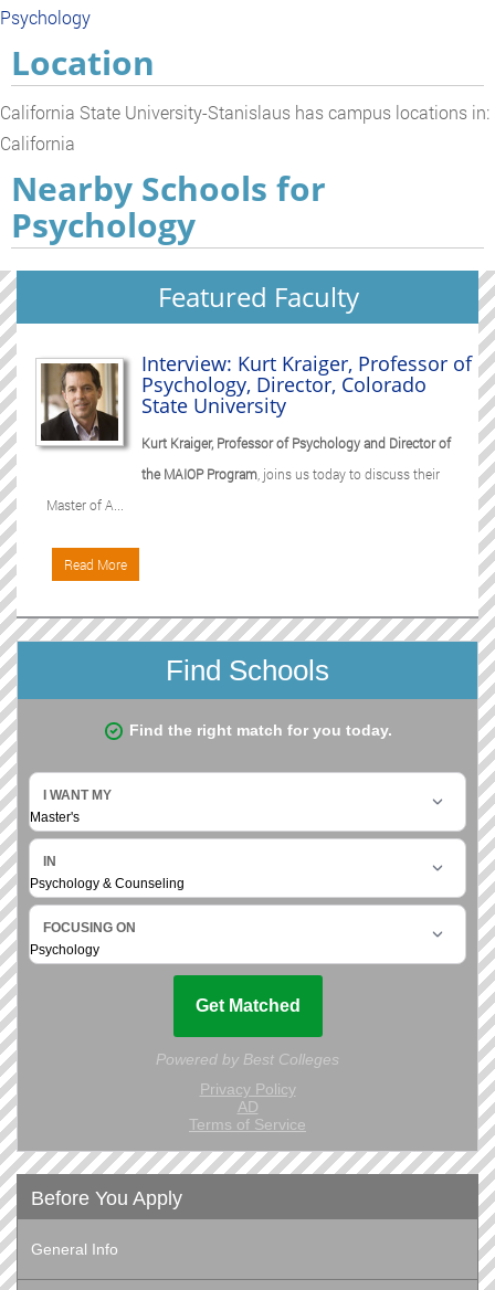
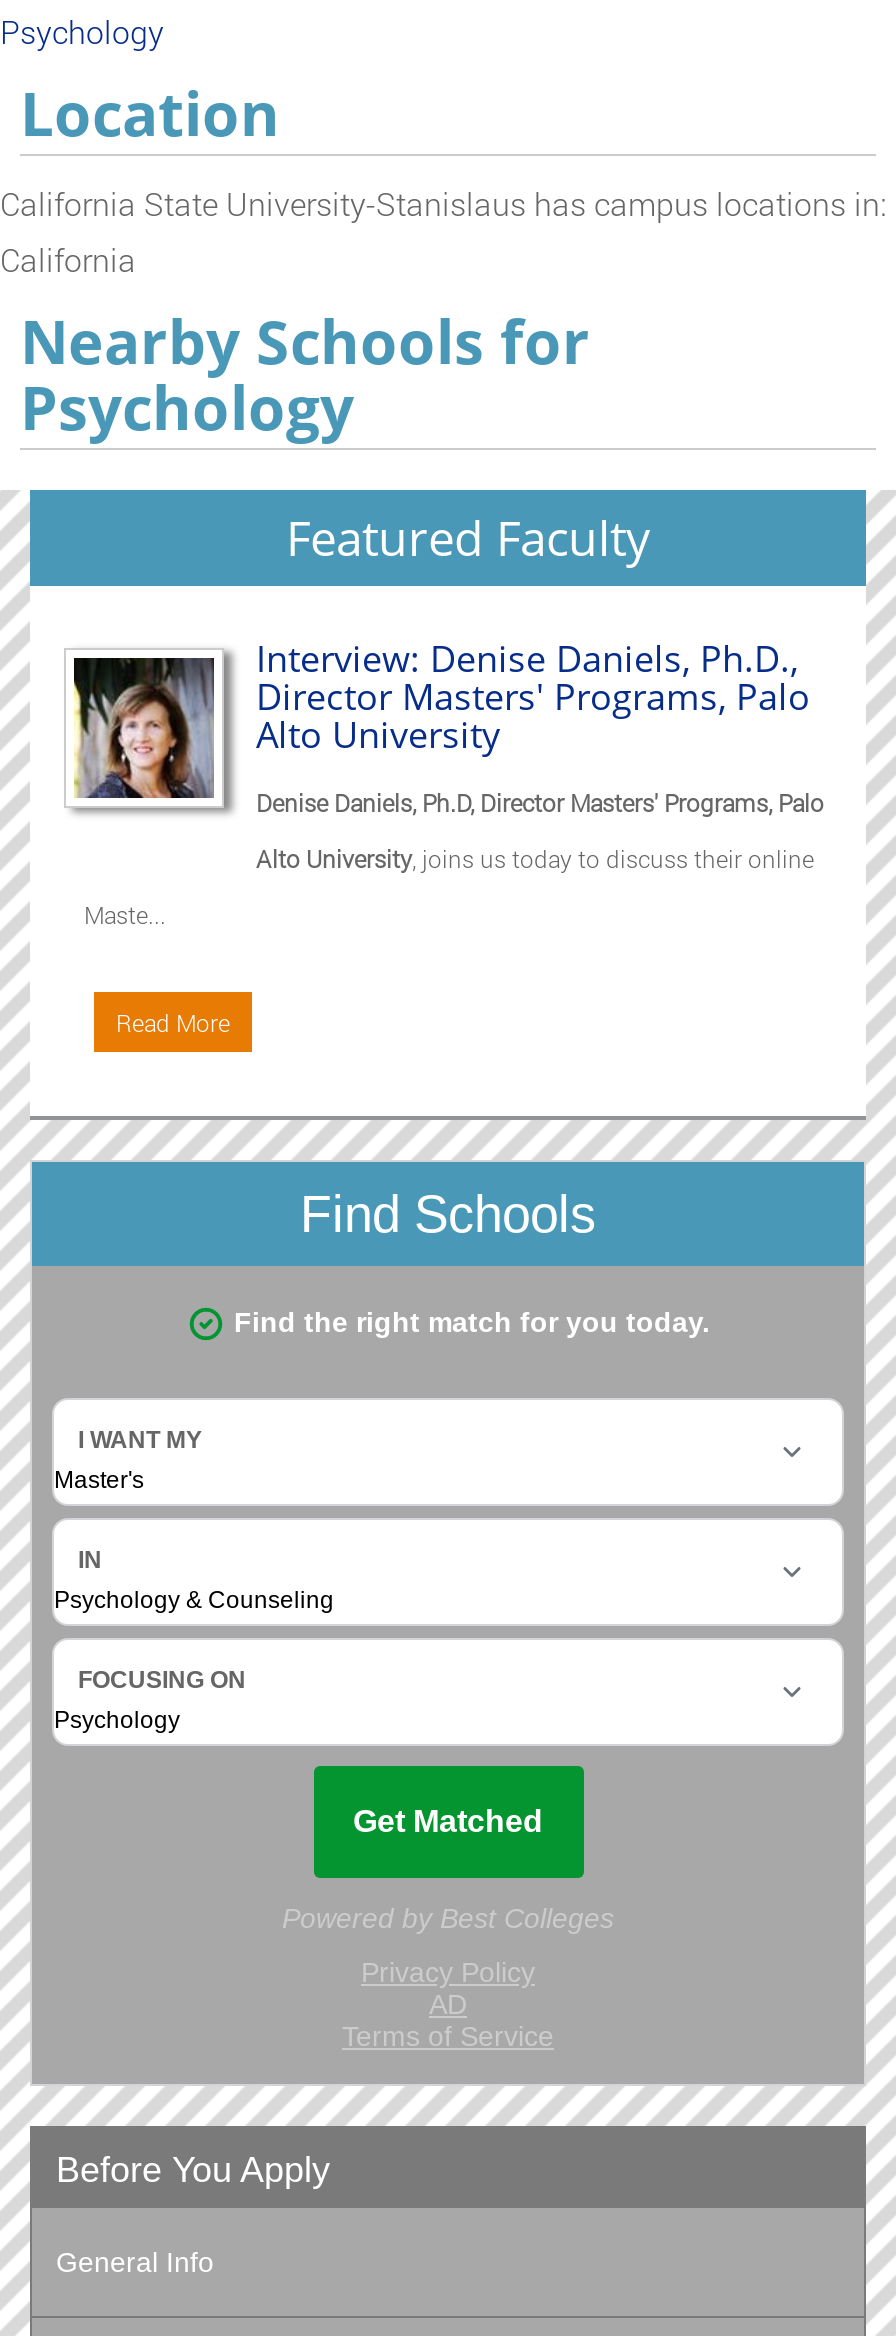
[40,350,472,442] [image] | Interview: Kurt Kraiger, Professor of | Psychology, Director, Colorado | State University -> [74,633,810,800] [image] | Interview: Denise Daniels, Ph.D., | Director Masters' Programs, Palo | Alto University
[141,433,451,451] Kurt Kraiger, Professor of Psychology and Director of -> [256,785,824,817] Denise Daniels, Ph.D, Director Masters' Programs, Palo
[141,464,440,482] the MAIOP Program, joins us today to discuss their -> [256,841,814,873] Alto University, joins us today to discuss their online
[46,495,124,513] Master of A... -> [84,897,166,929] Maste...

